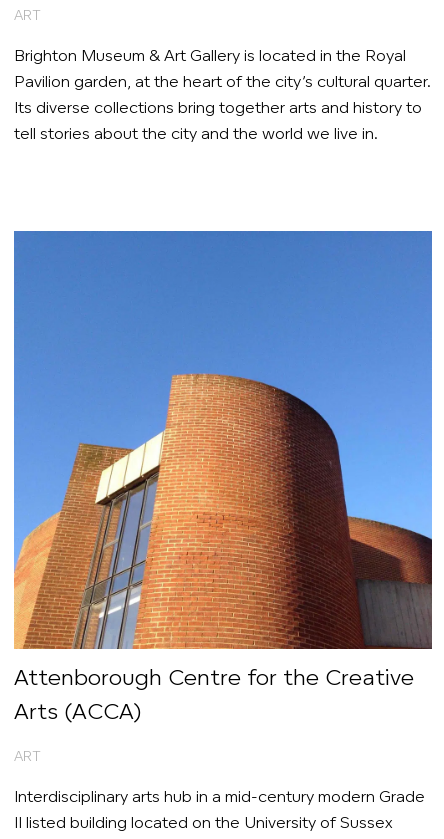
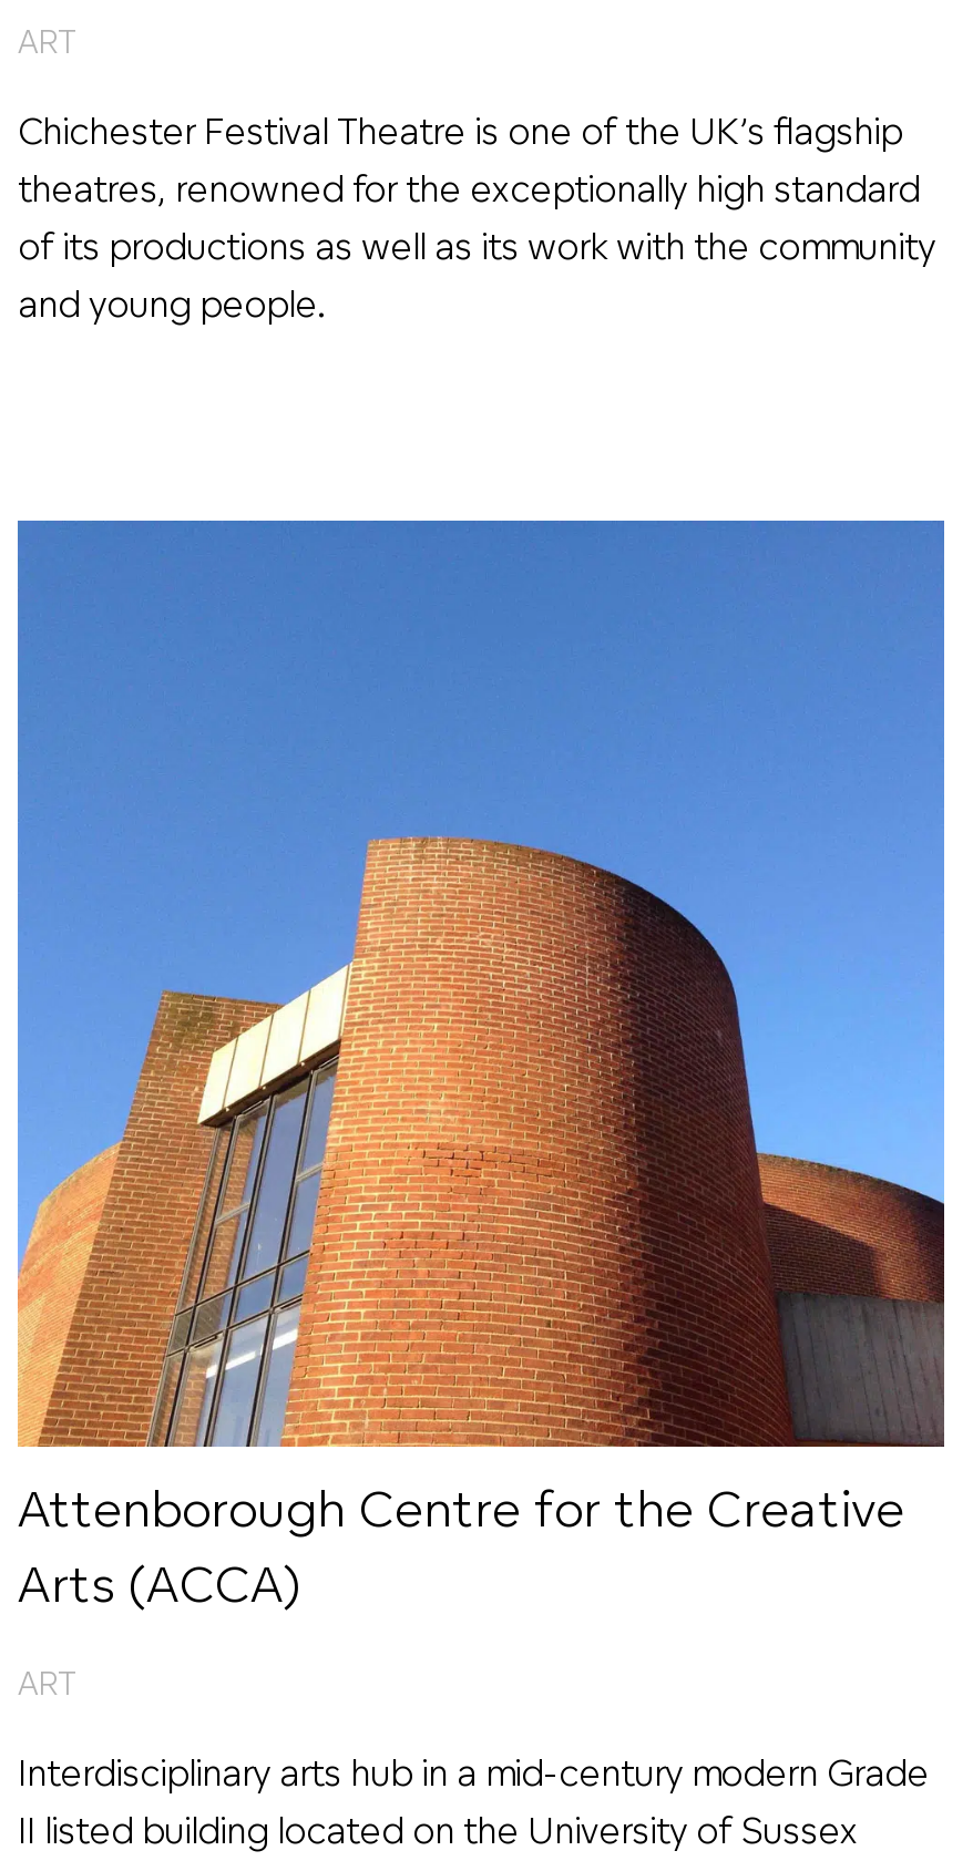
[14,49,406,65] Brighton Museum & Art Gallery is located in the Royal -> [18,117,902,152] Chichester Festival Theatre is one of the UK’s flagship
[14,75,431,91] Pavilion garden, at the heart of the city’s cultural quarter. -> [18,174,920,210] theatres, renowned for the exceptionally high standard
[14,101,422,117] Its diverse collections bring together arts and history to -> [18,232,935,267] of its productions as well as its work with the community
[14,127,378,143] tell stories about the city and the world we live in. -> [18,290,326,325] and young people.

